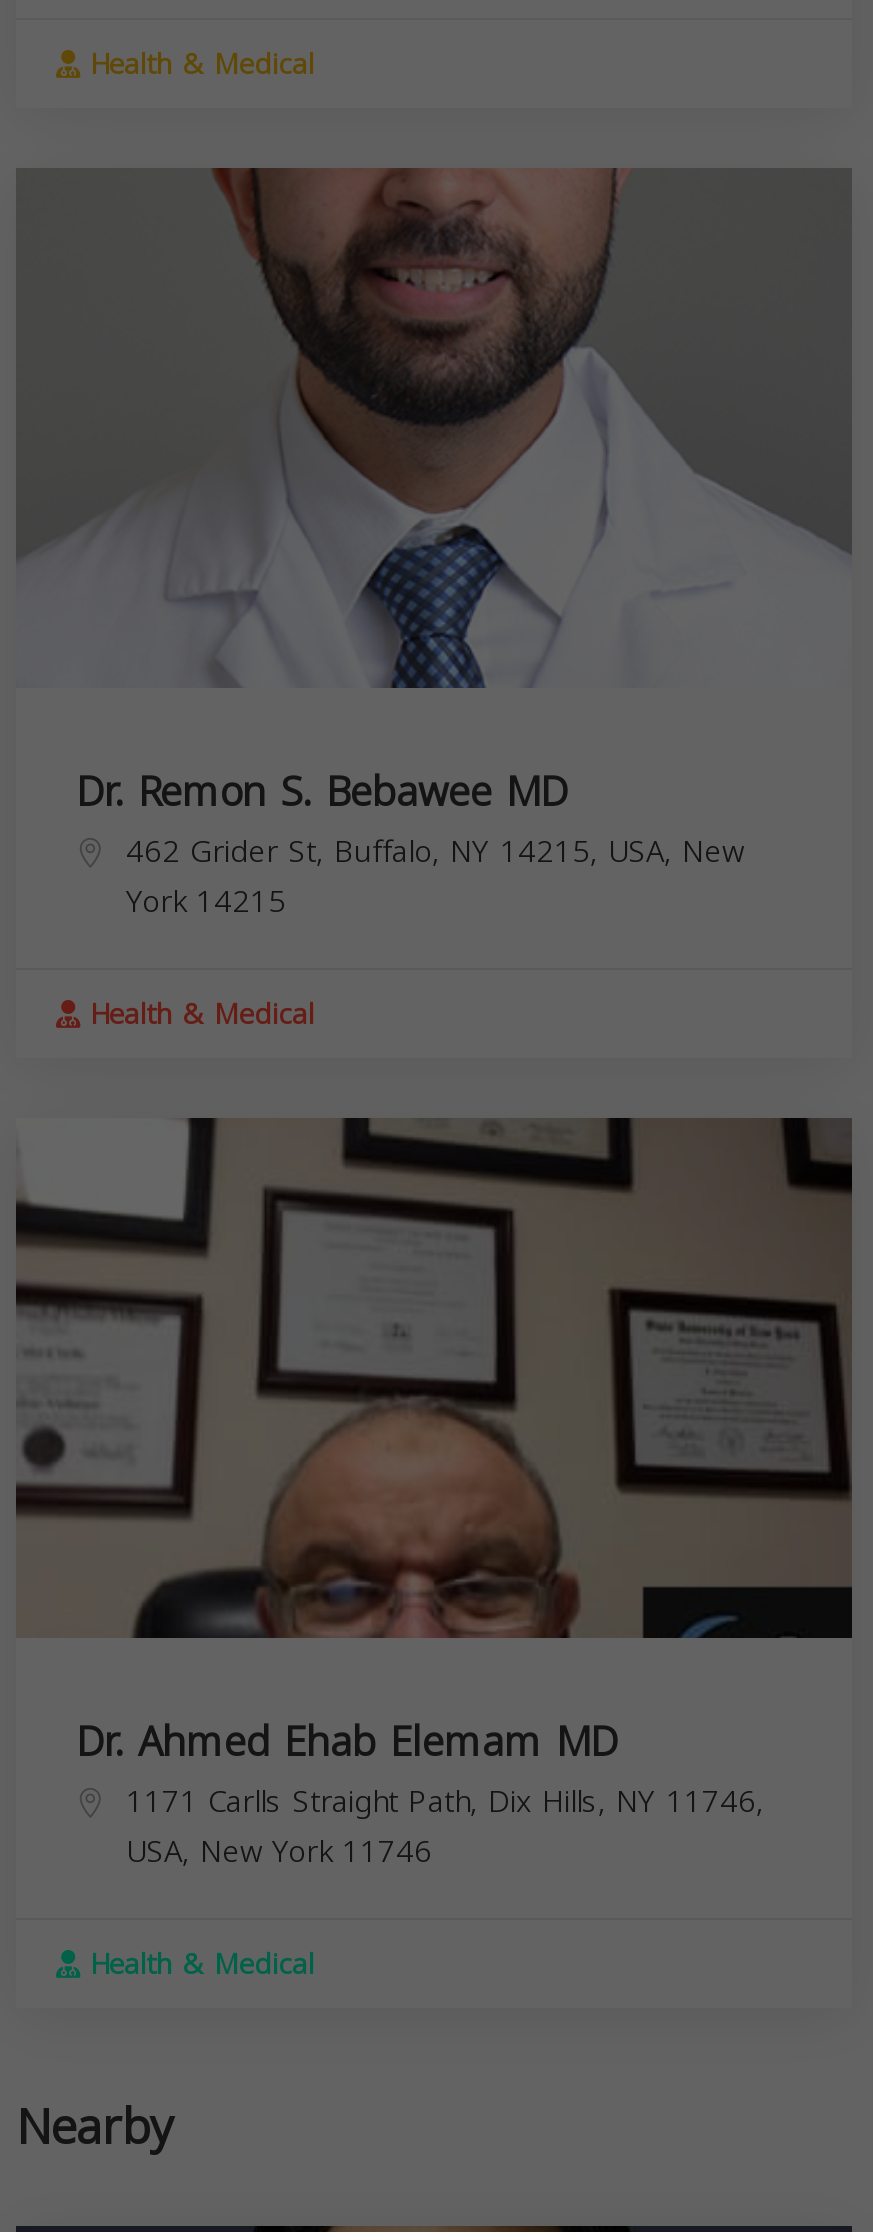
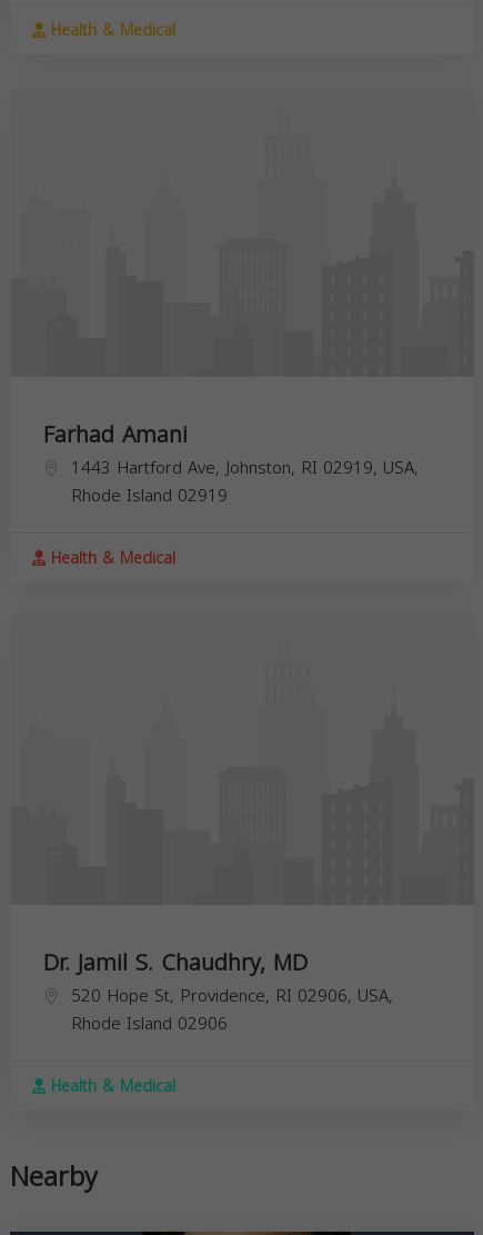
[16,166,852,688] [image] -> none
[76,753,744,929] Dr. Remon S. Bebawee MD | 462 Grider St, Buffalo, NY 14215, USA, New | York 14215 -> [43,413,419,511] Farhad Amani | 1443 Hartford Ave, Johnston, RI 02919, USA, | Rhode Island 02919
[14,1116,854,1640] [image] -> none
[76,1703,764,1879] Dr. Ahmed Ehab Elemam MD | 1171 Carlls Straight Path, Dix Hills, NY 11746, | USA, New York 11746 -> [43,941,393,1039] Dr. Jamil S. Chaudhry, MD | 520 Hope St, Providence, RI 02906, USA, | Rhode Island 02906

